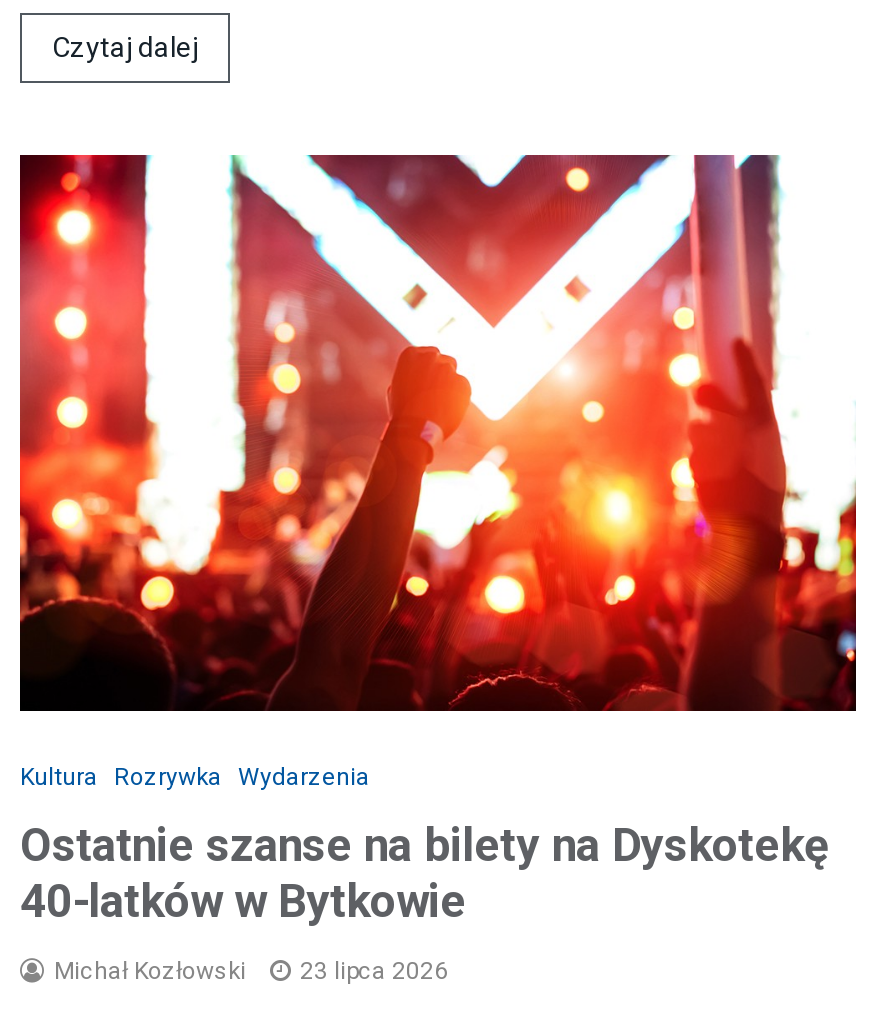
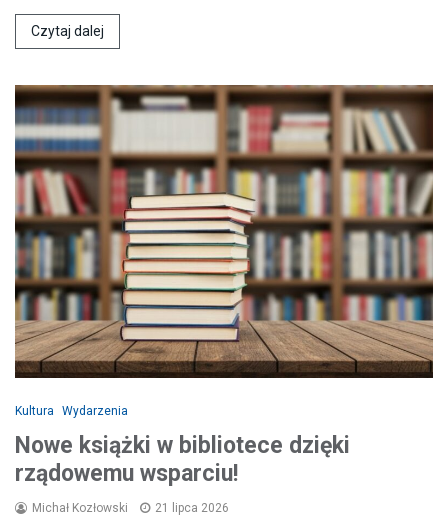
[18,154,858,792] [image] | Kultura Rozrywka Wydarzenia -> [14,84,434,418] [image] | Kultura Wydarzenia
[20,820,828,930] Ostatnie szanse na bilety na Dyskotekę | 40-latków w Bytkowie -> [15,432,350,487] Nowe książki w bibliotece dzięki | rządowemu wsparciu!
[54,958,448,986] Michał Kozłowski 23 lipca 2026 -> [32,501,229,515] Michał Kozłowski 21 lipca 2026

